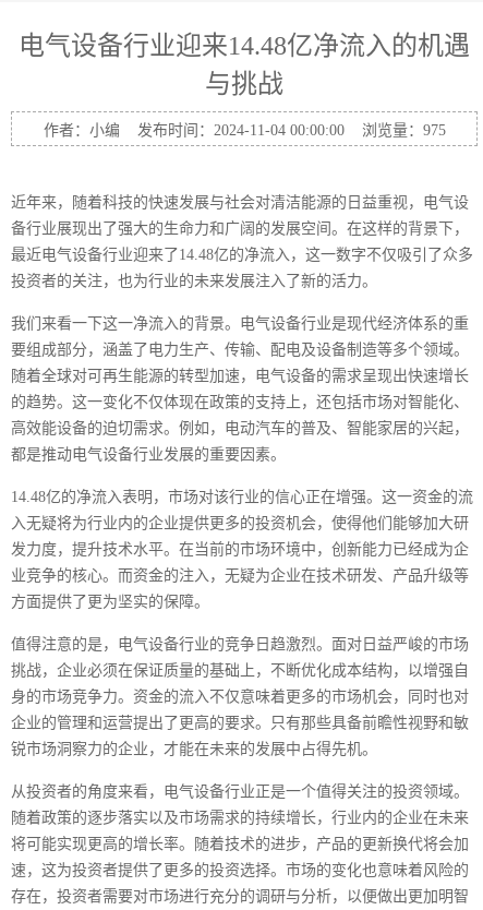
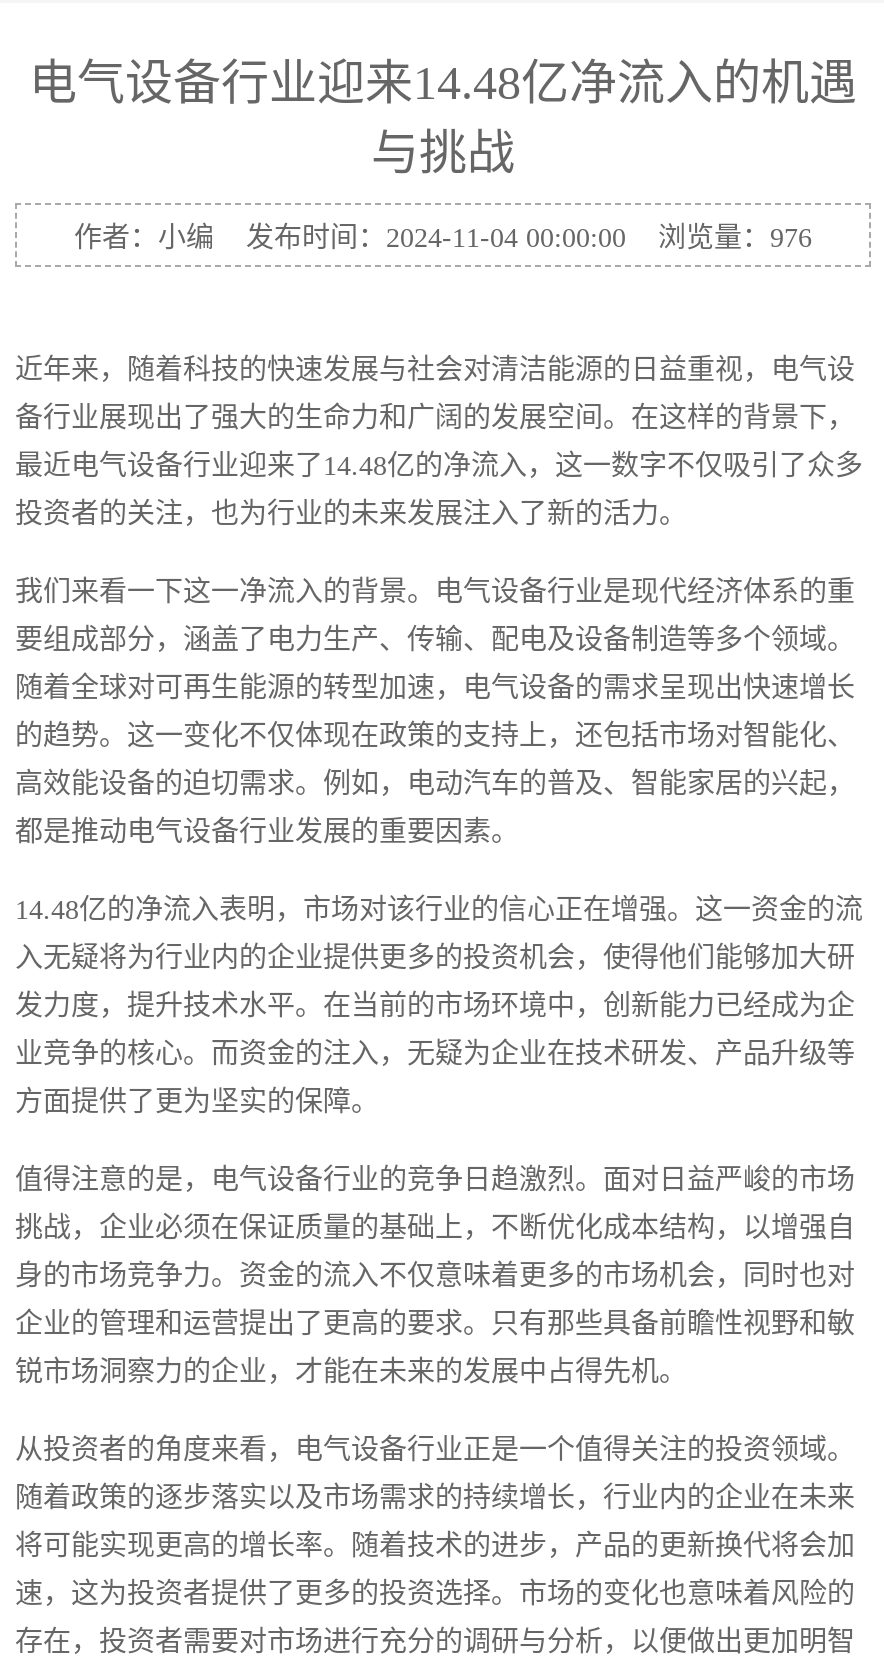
[43,122,445,139] 作者：小编 发布时间：2024-11-04 00:00:00 浏览量：975 -> [74,223,812,253] 作者：小编 发布时间：2024-11-04 00:00:00 浏览量：976

